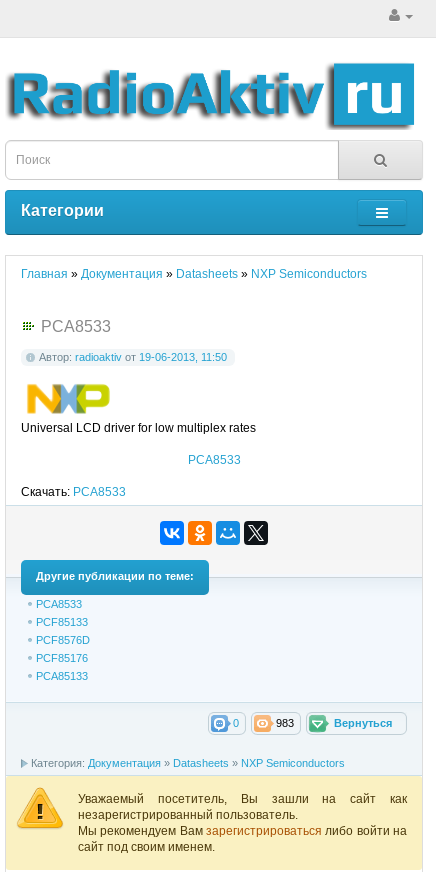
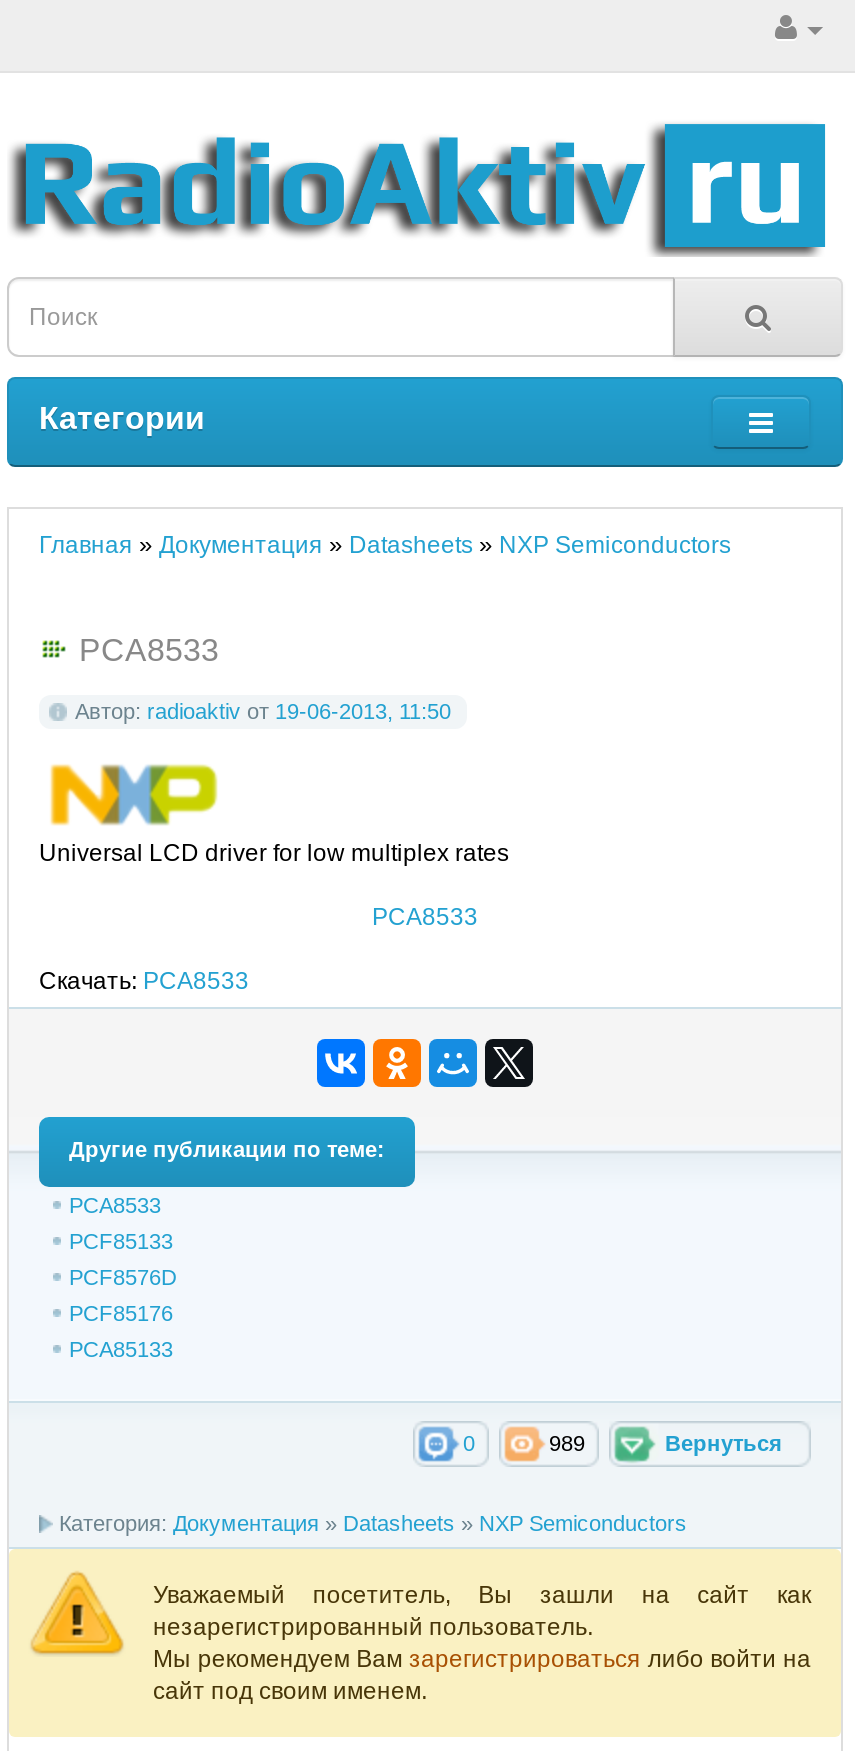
[276,717,294,729] 983 -> [549,1431,585,1455] 989

